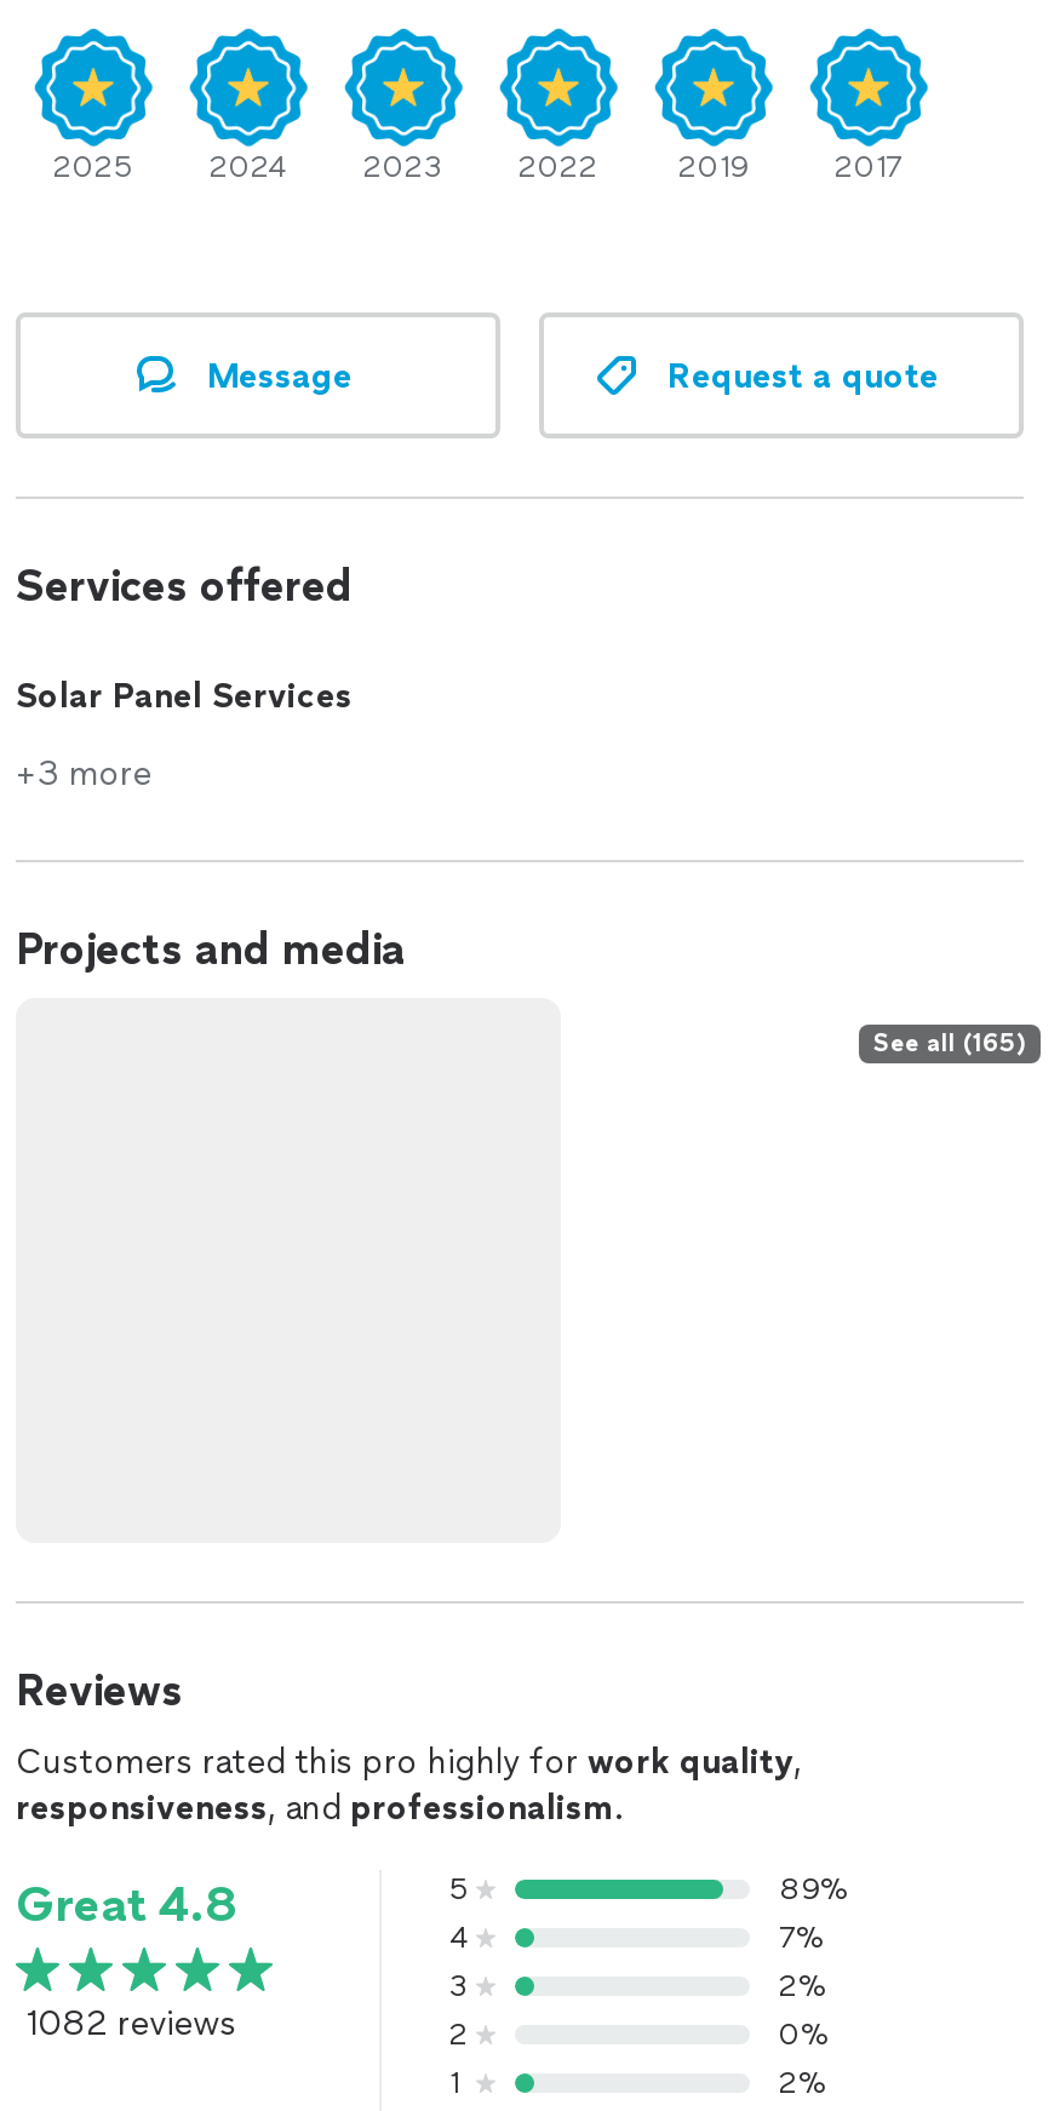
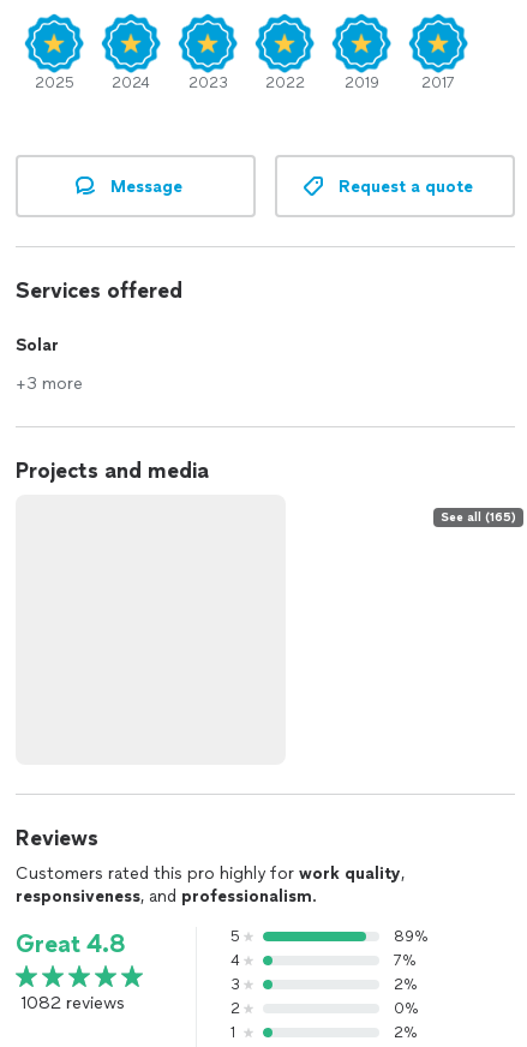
[16,676,353,717] Solar Panel Services -> [16,335,59,355] Solar

